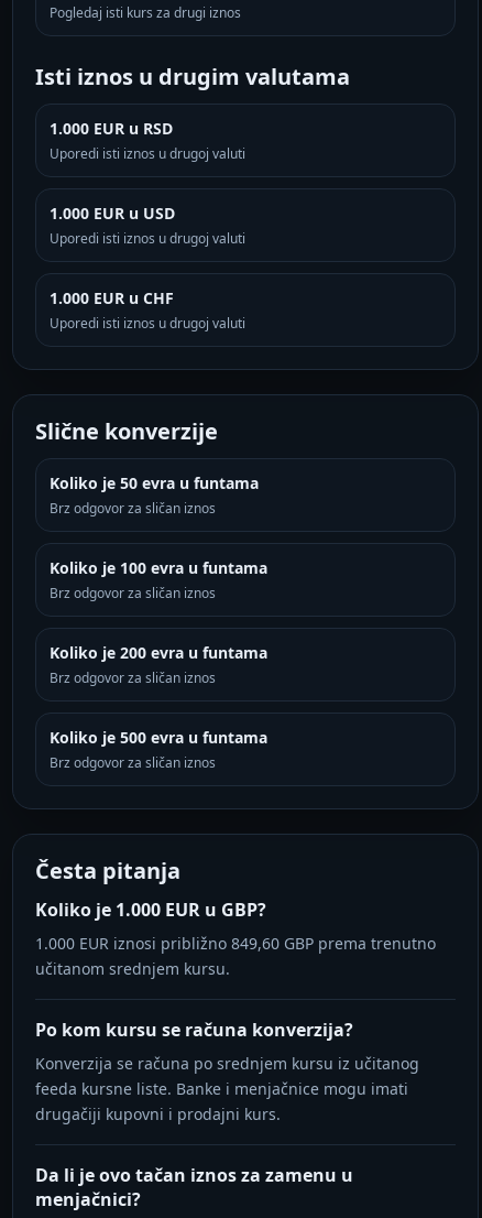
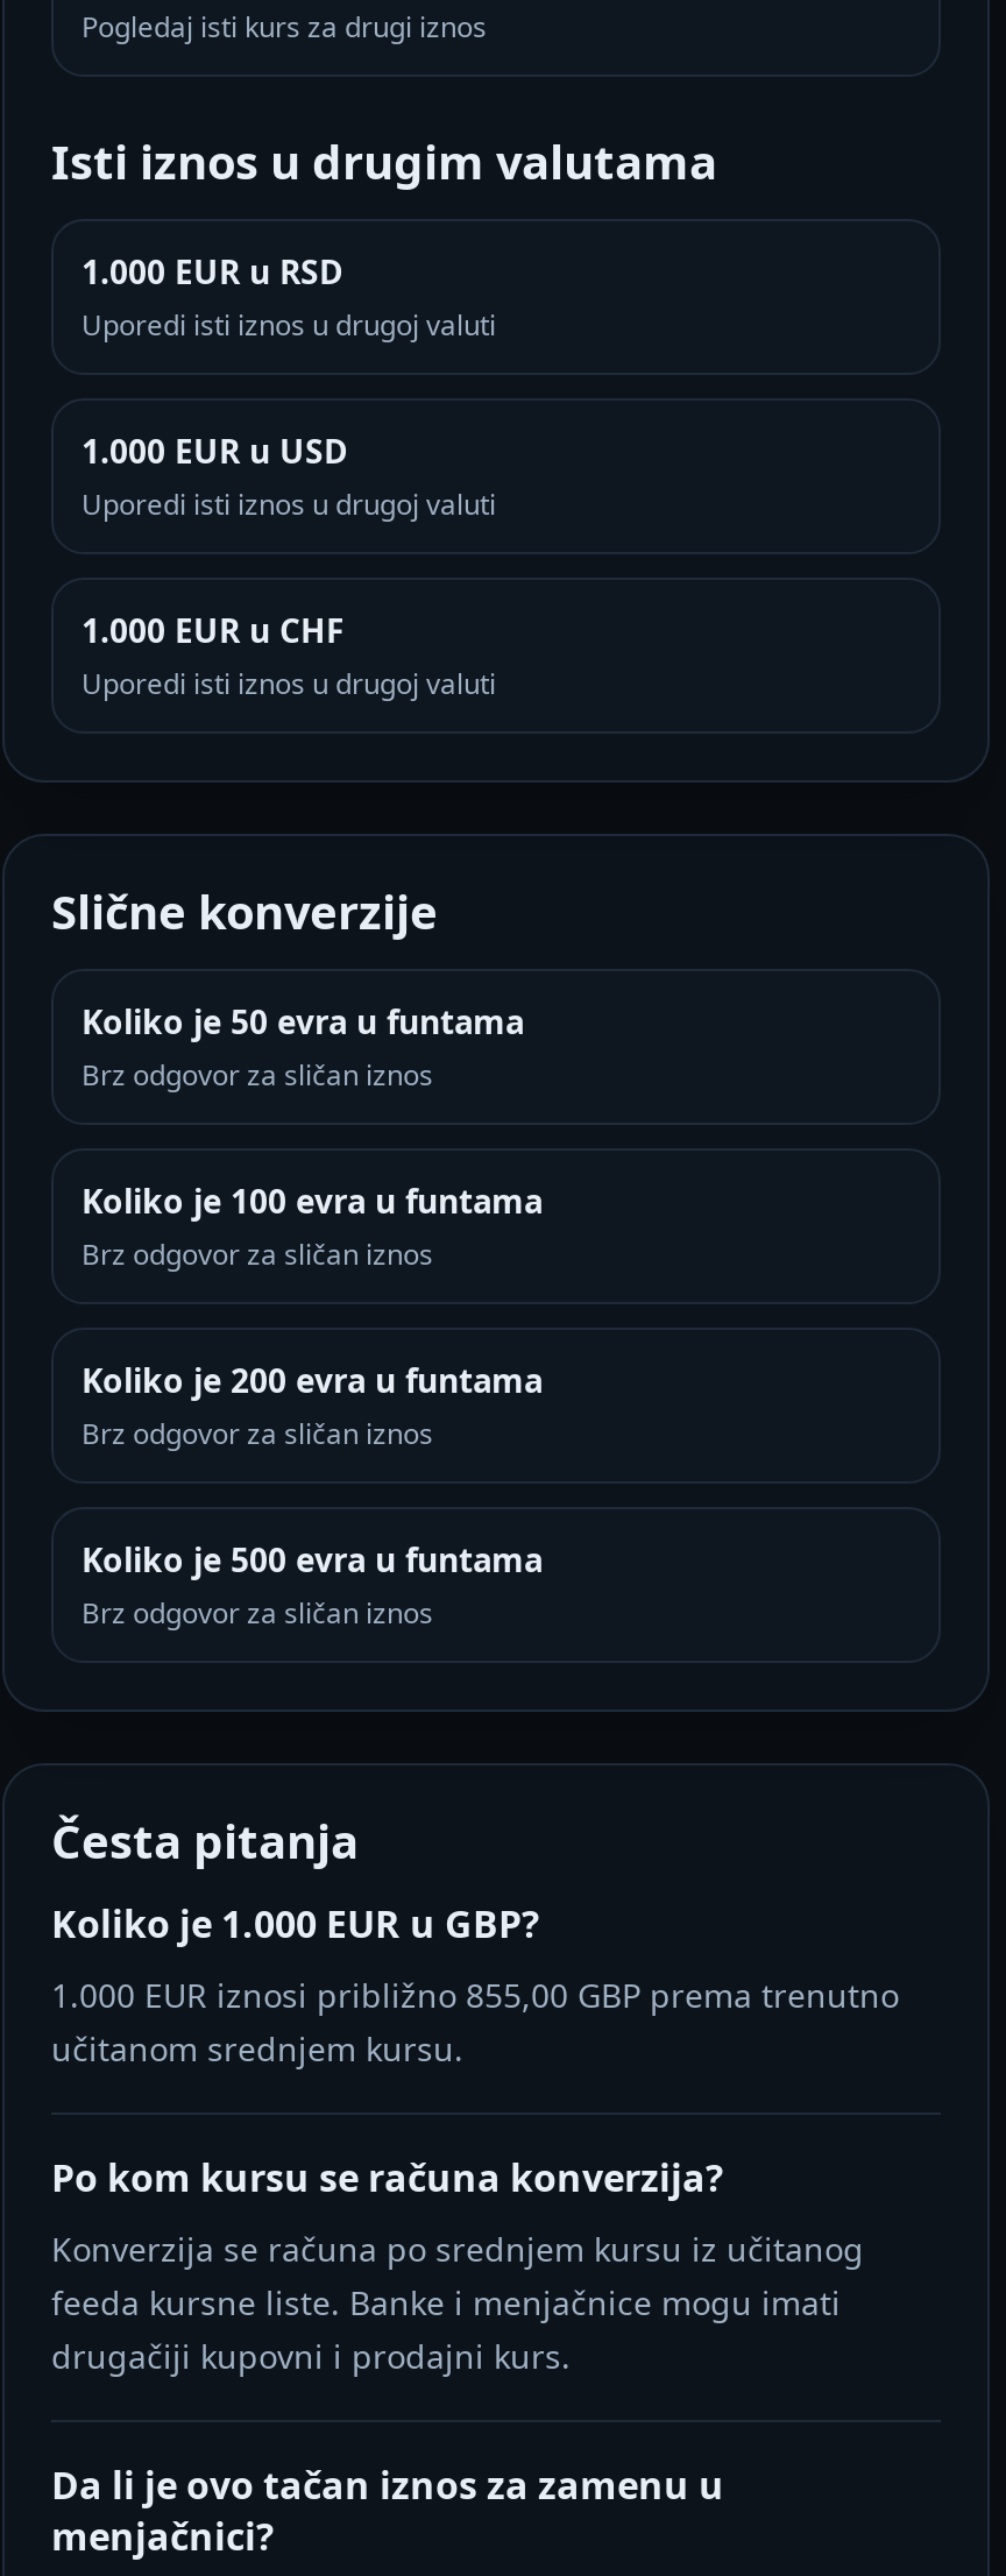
[35,933,436,954] 1.000 EUR iznosi približno 849,60 GBP prema trenutno -> [51,1973,899,2017] 1.000 EUR iznosi približno 855,00 GBP prema trenutno

